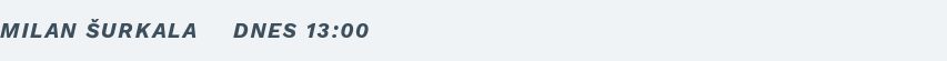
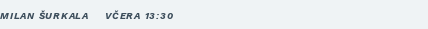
[0,18,370,42] MILAN ŠURKALA DNES 13:00 -> [0,10,173,21] MILAN ŠURKALA VČERA 13:30

